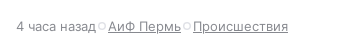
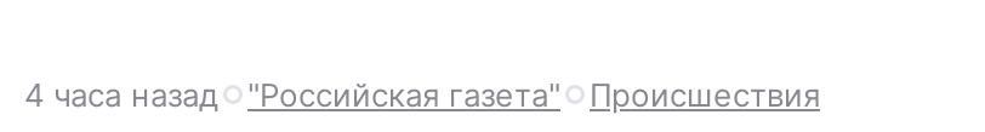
[108,18,181,34] АиФ Пермь -> [247,76,560,114] "Российская газета"

